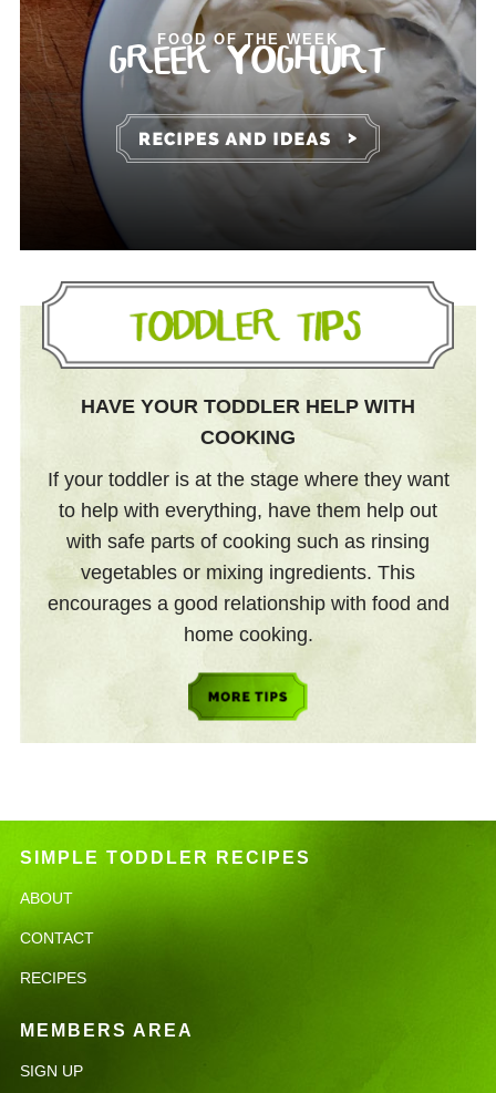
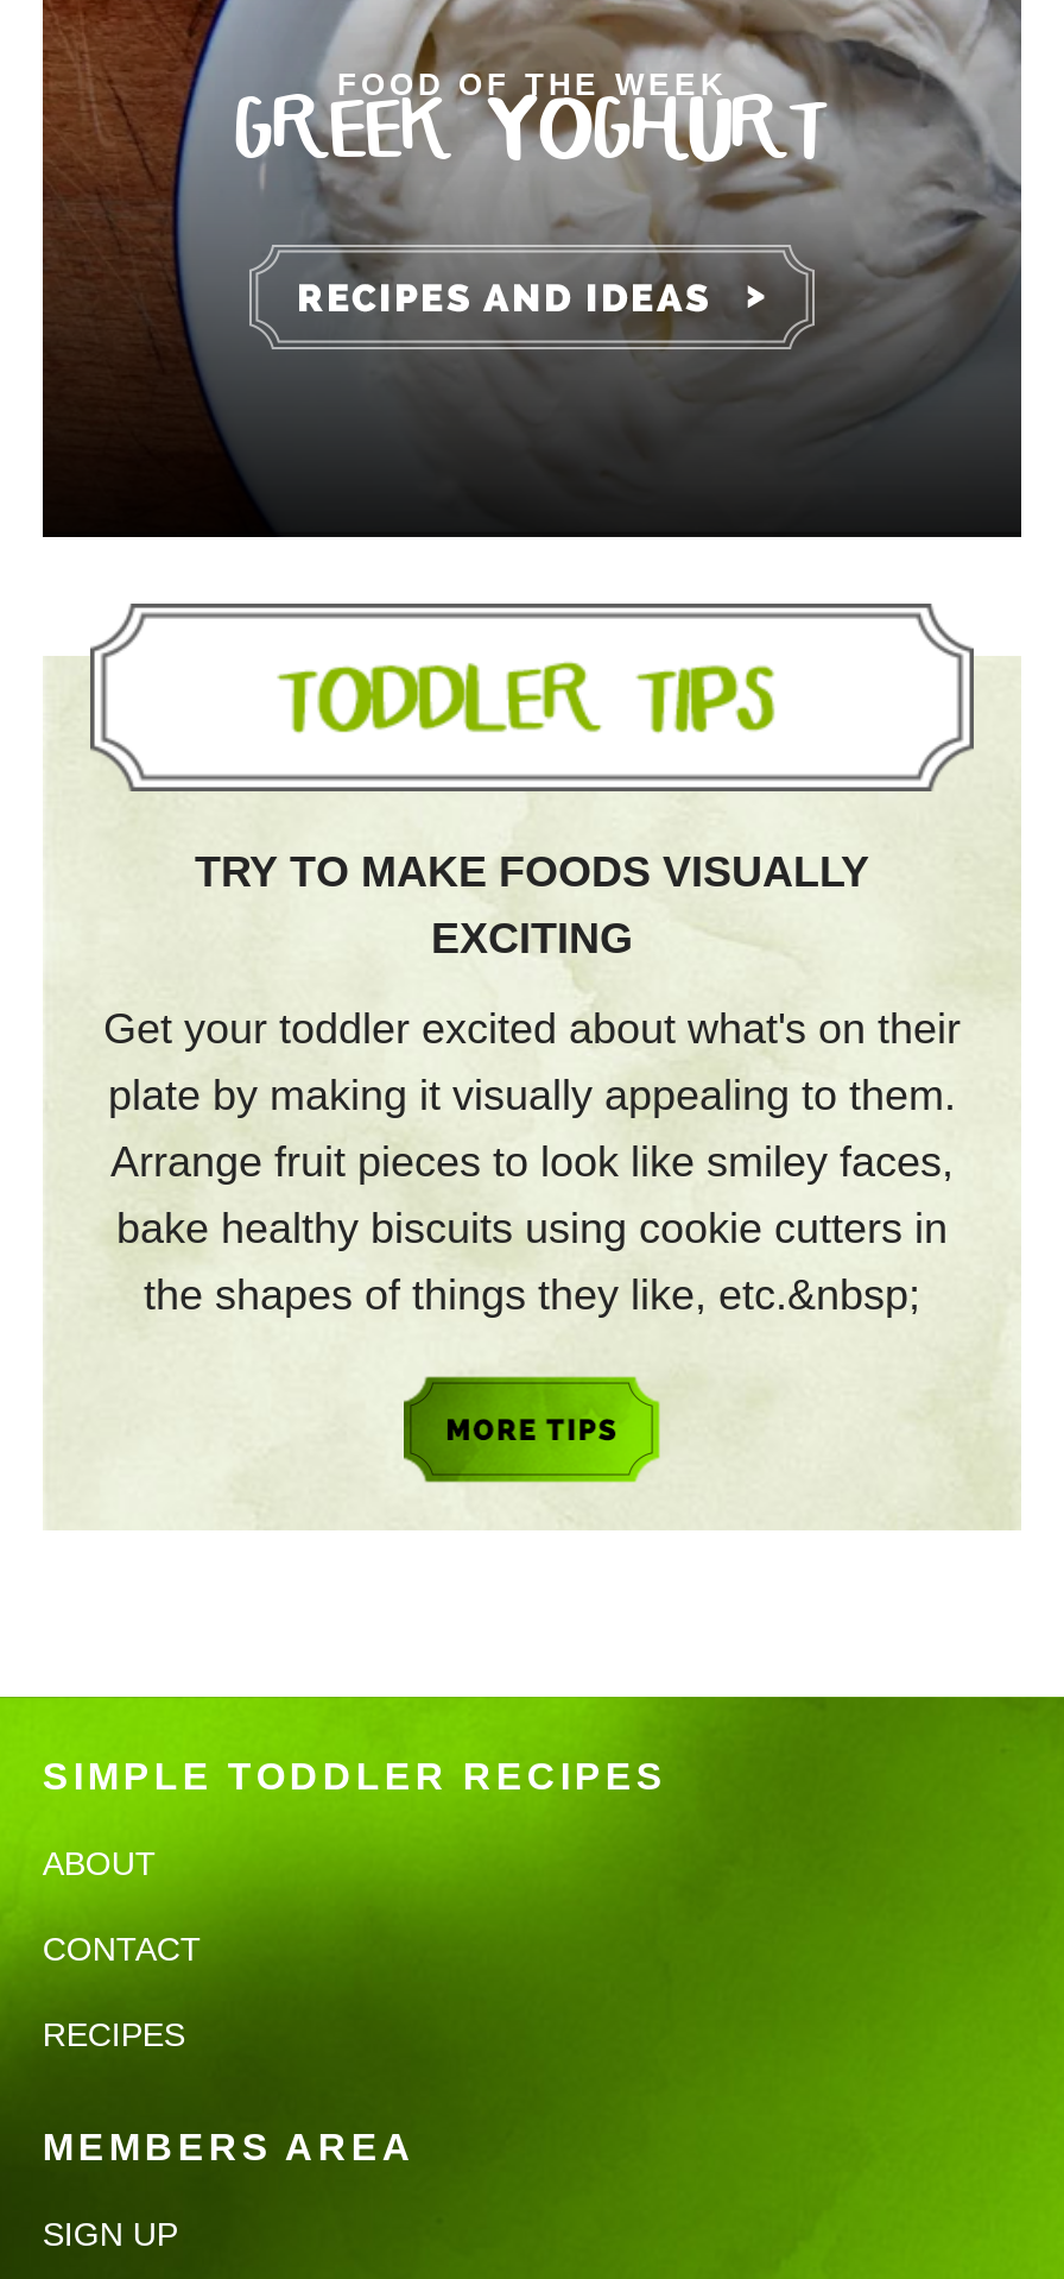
[81,395,415,448] HAVE YOUR TODDLER HELP WITH | COOKING -> [195,848,869,962] TRY TO MAKE FOODS VISUALLY | EXCITING
[47,468,449,645] If your toddler is at the stage where they want | to help with everything, have them help out | with safe parts of cooking such as rinsing | vegetables or mixing ingredients. This | encourages a good relationship with food and | home cooking. -> [103,1005,961,1318] Get your toddler excited about what's on their | plate by making it visually appealing to them. | Arrange fruit pieces to look like smiley faces, | bake healthy biscuits using cookie cutters in | the shapes of things they like, etc.&nbsp;

